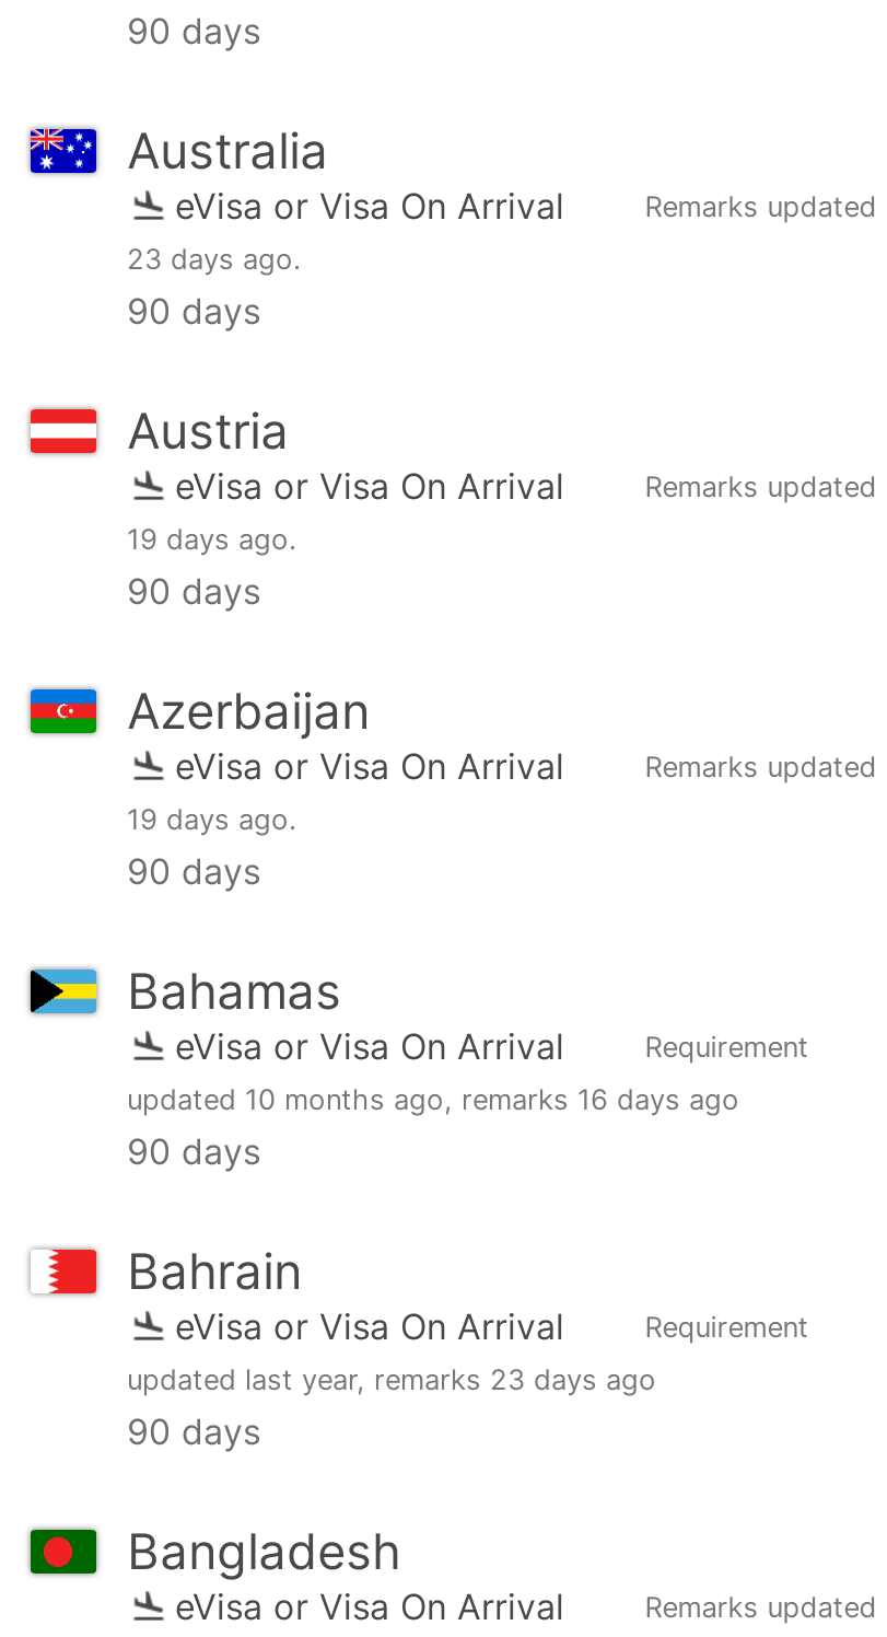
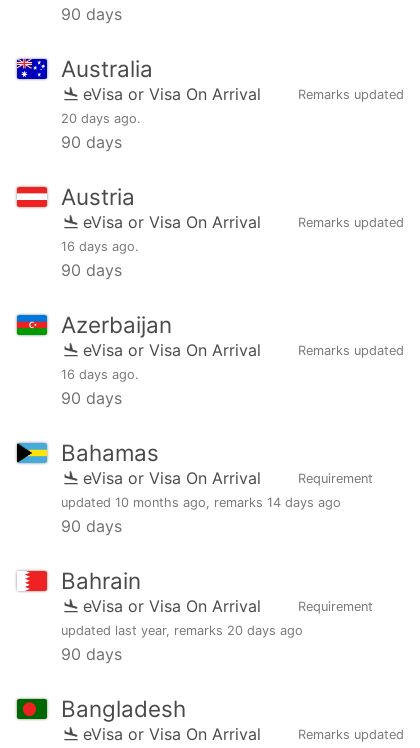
[127,242,302,275] 23 days ago. -> [61,111,141,126] 20 days ago.
[127,523,297,555] 19 days ago. -> [61,239,139,254] 16 days ago.
[127,803,297,836] 19 days ago. -> [61,367,139,382] 16 days ago.
[127,1083,739,1116] updated 10 months ago, remarks 16 days ago -> [61,495,341,510] updated 10 months ago, remarks 14 days ago
[127,1363,656,1396] updated last year, remarks 23 days ago -> [61,623,303,638] updated last year, remarks 20 days ago

